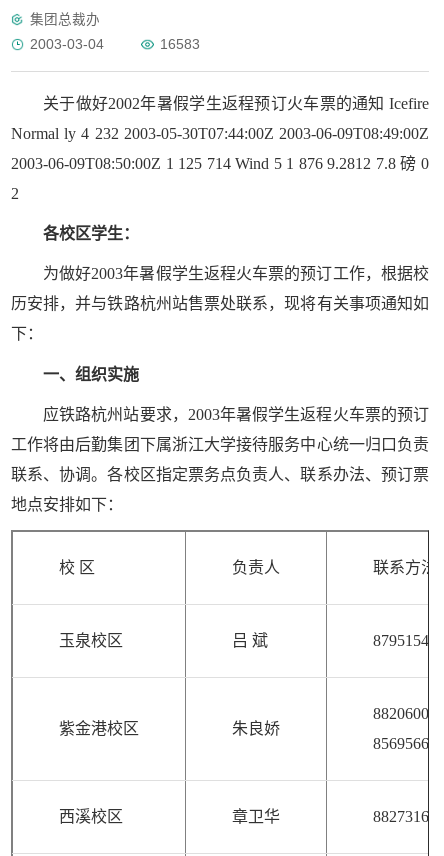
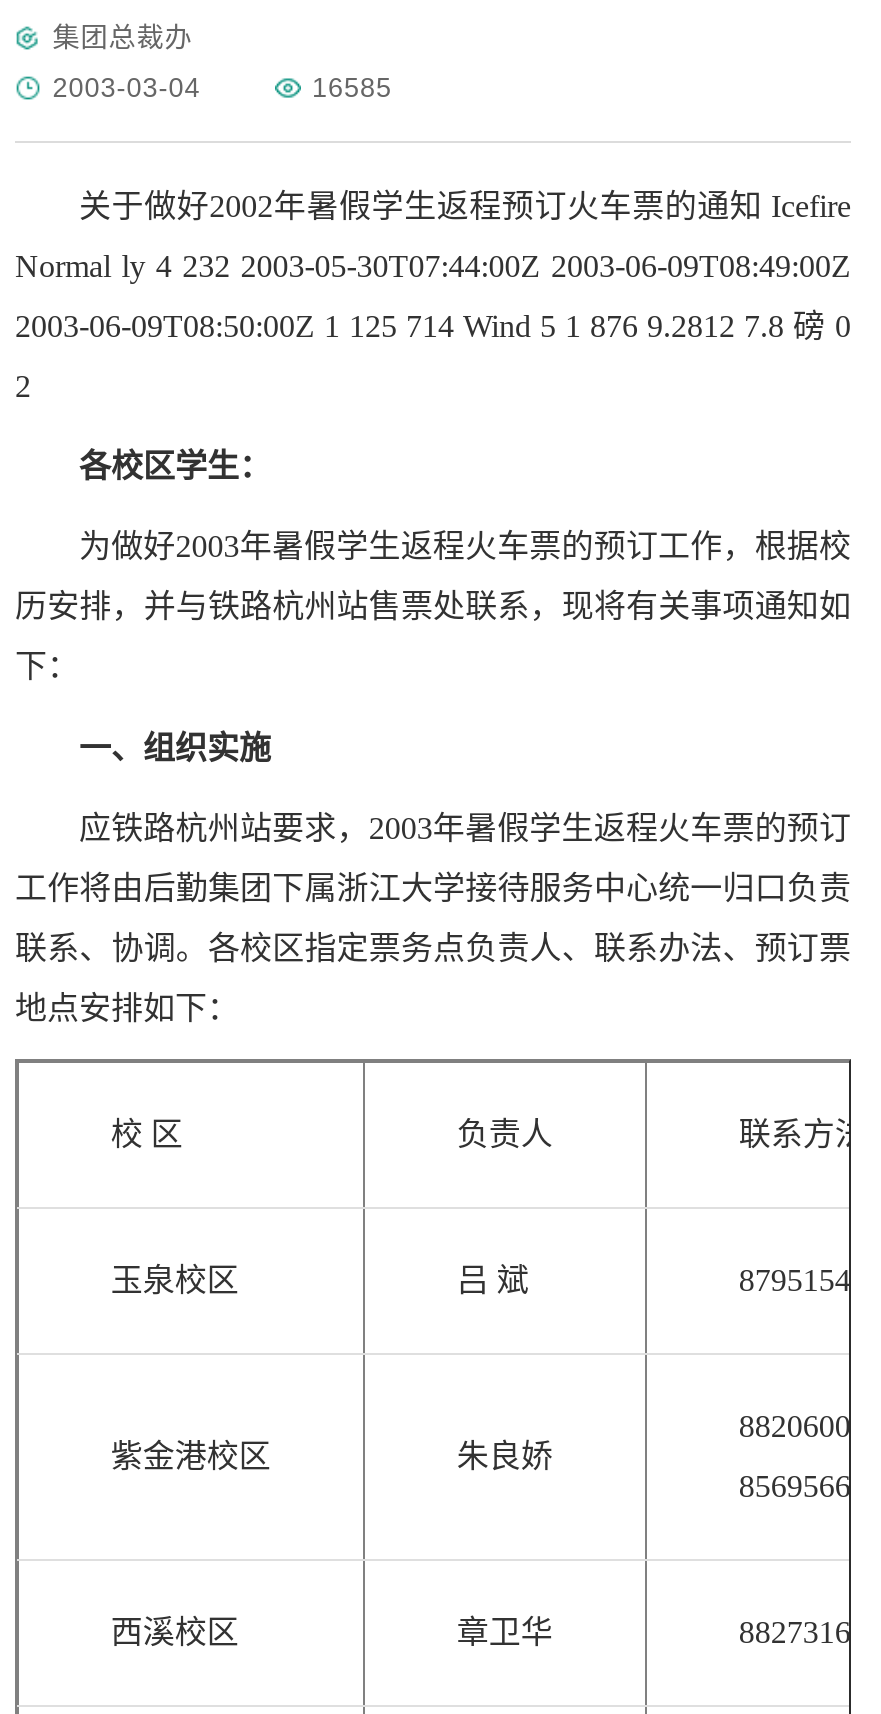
[159,37,199,52] 16583 -> [312,74,392,104] 16585

